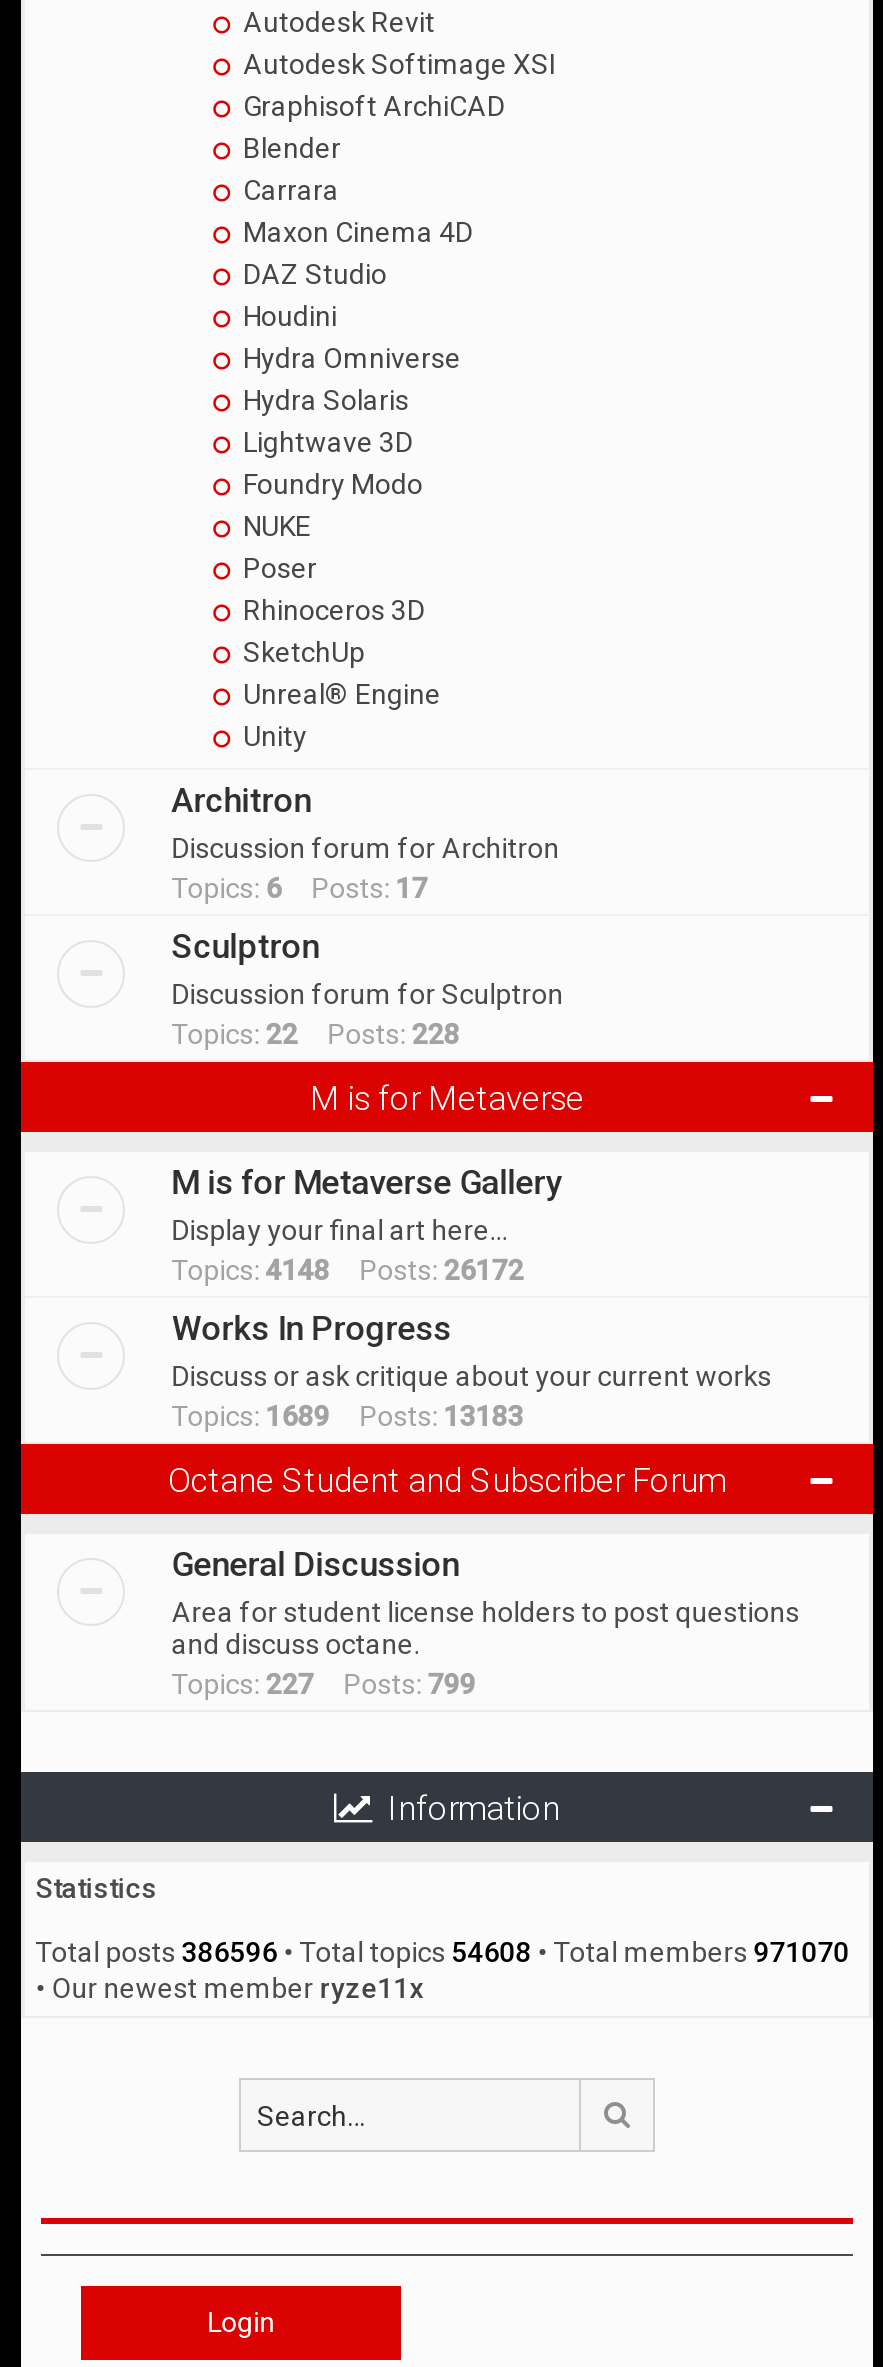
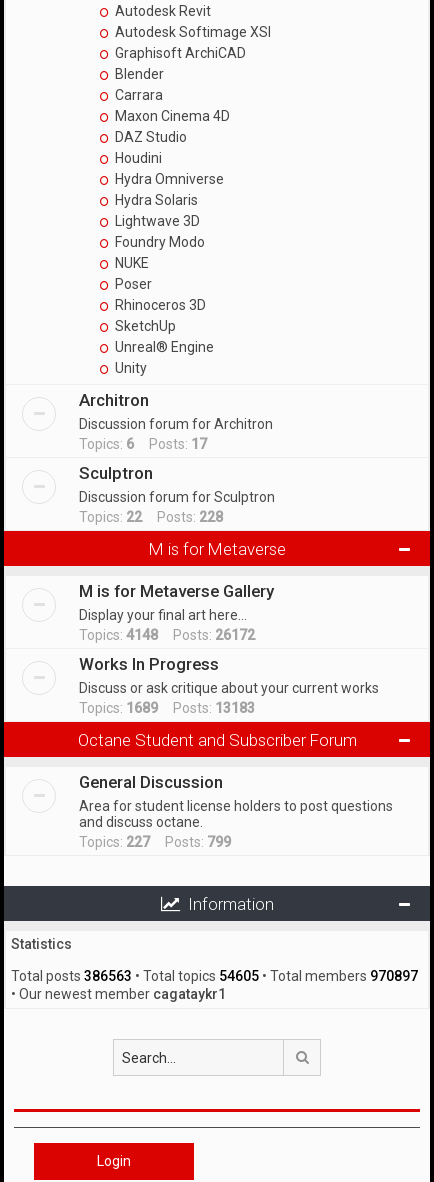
[35,1936,849,1968] Total posts 386596 • Total topics 54608 • Total members 971070 -> [11,968,418,984] Total posts 386563 • Total topics 54605 • Total members 970897
[35,1972,423,2004] • Our newest member ryze11x -> [11,986,226,1002] • Our newest member cagataykr1

